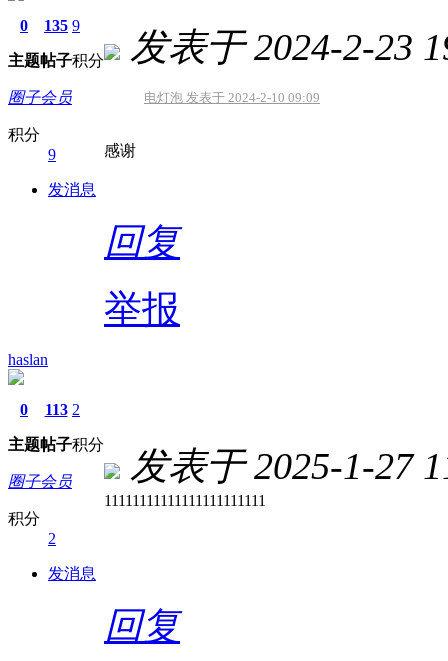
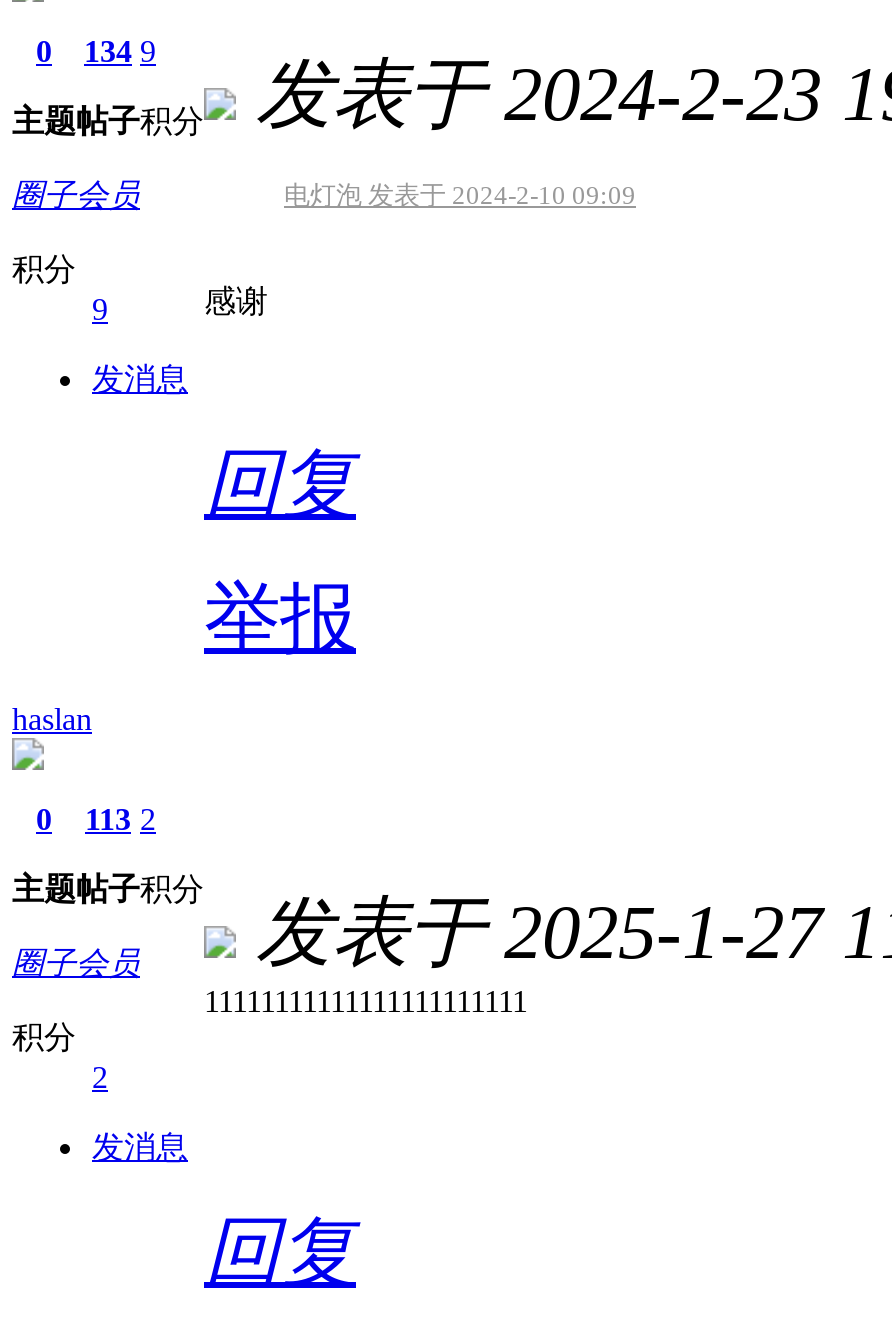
[20,17,80,34] 0 135 9 -> [36,34,156,68] 0 134 9

